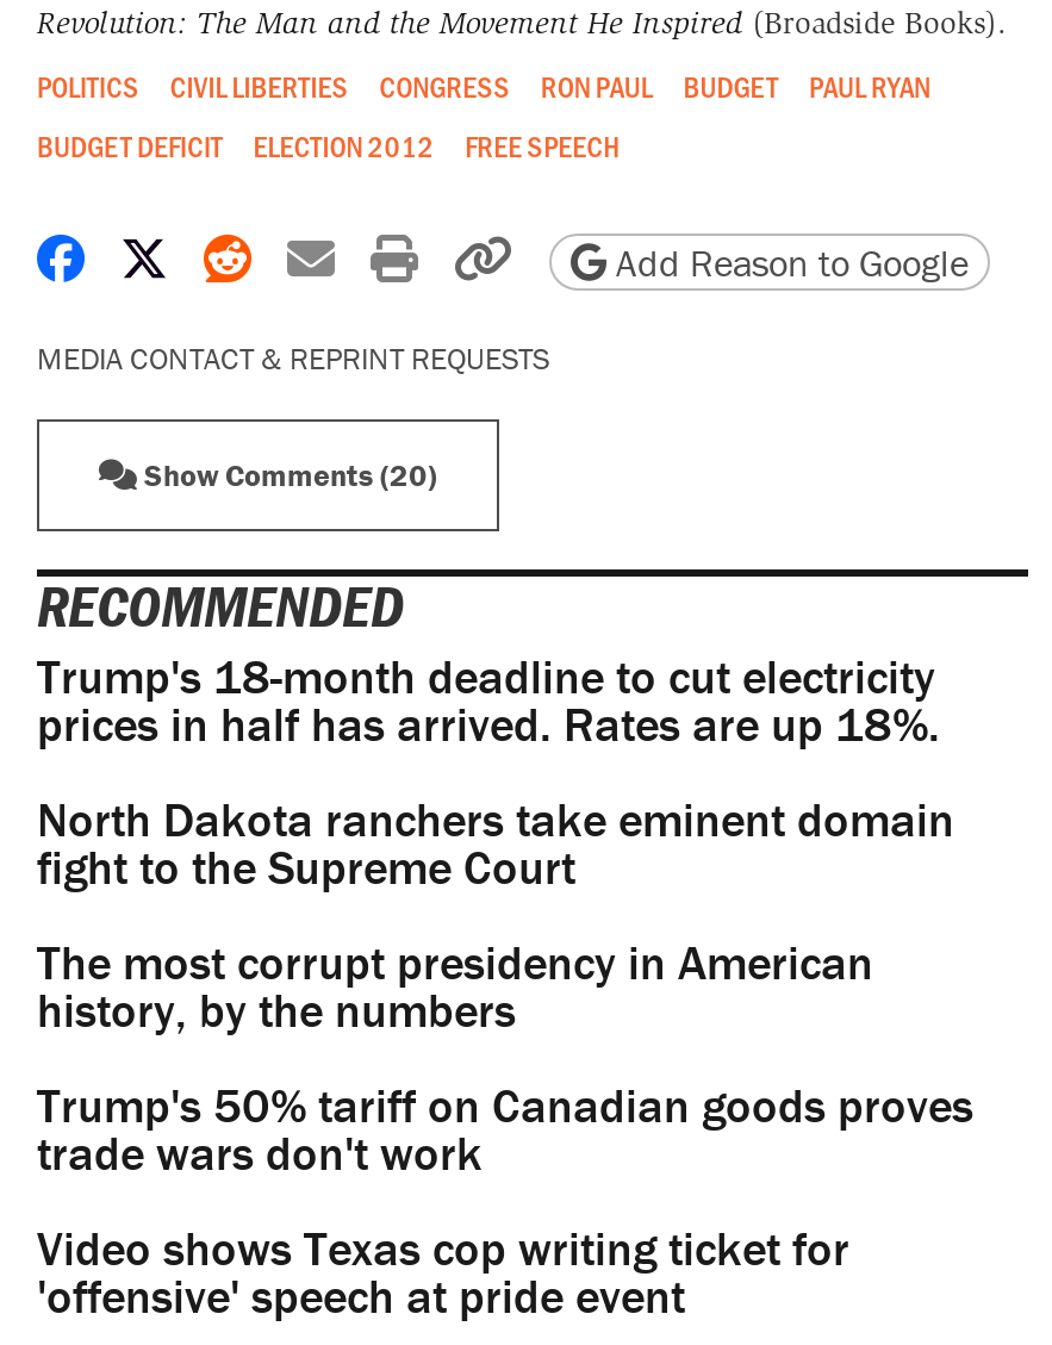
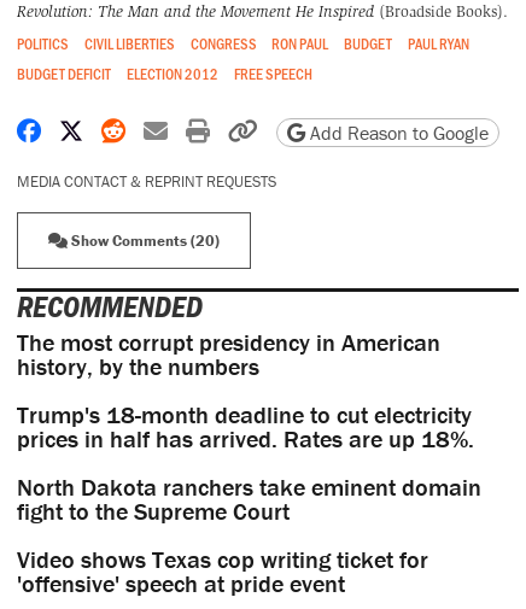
moved [37,646,954,896] -> [17,399,481,526]: Trump's 18-month deadline to cut electricity | prices in half has arrived. Rates are up 18%. | North Dakota ranchers take eminent domain | fight to the Supreme Court
moved [37,932,873,1039] -> [17,327,440,381]: The most corrupt presidency in American | history, by the numbers
[37,1075,973,1182] Trump's 50% tariff on Canadian goods proves | trade wars don't work -> none

